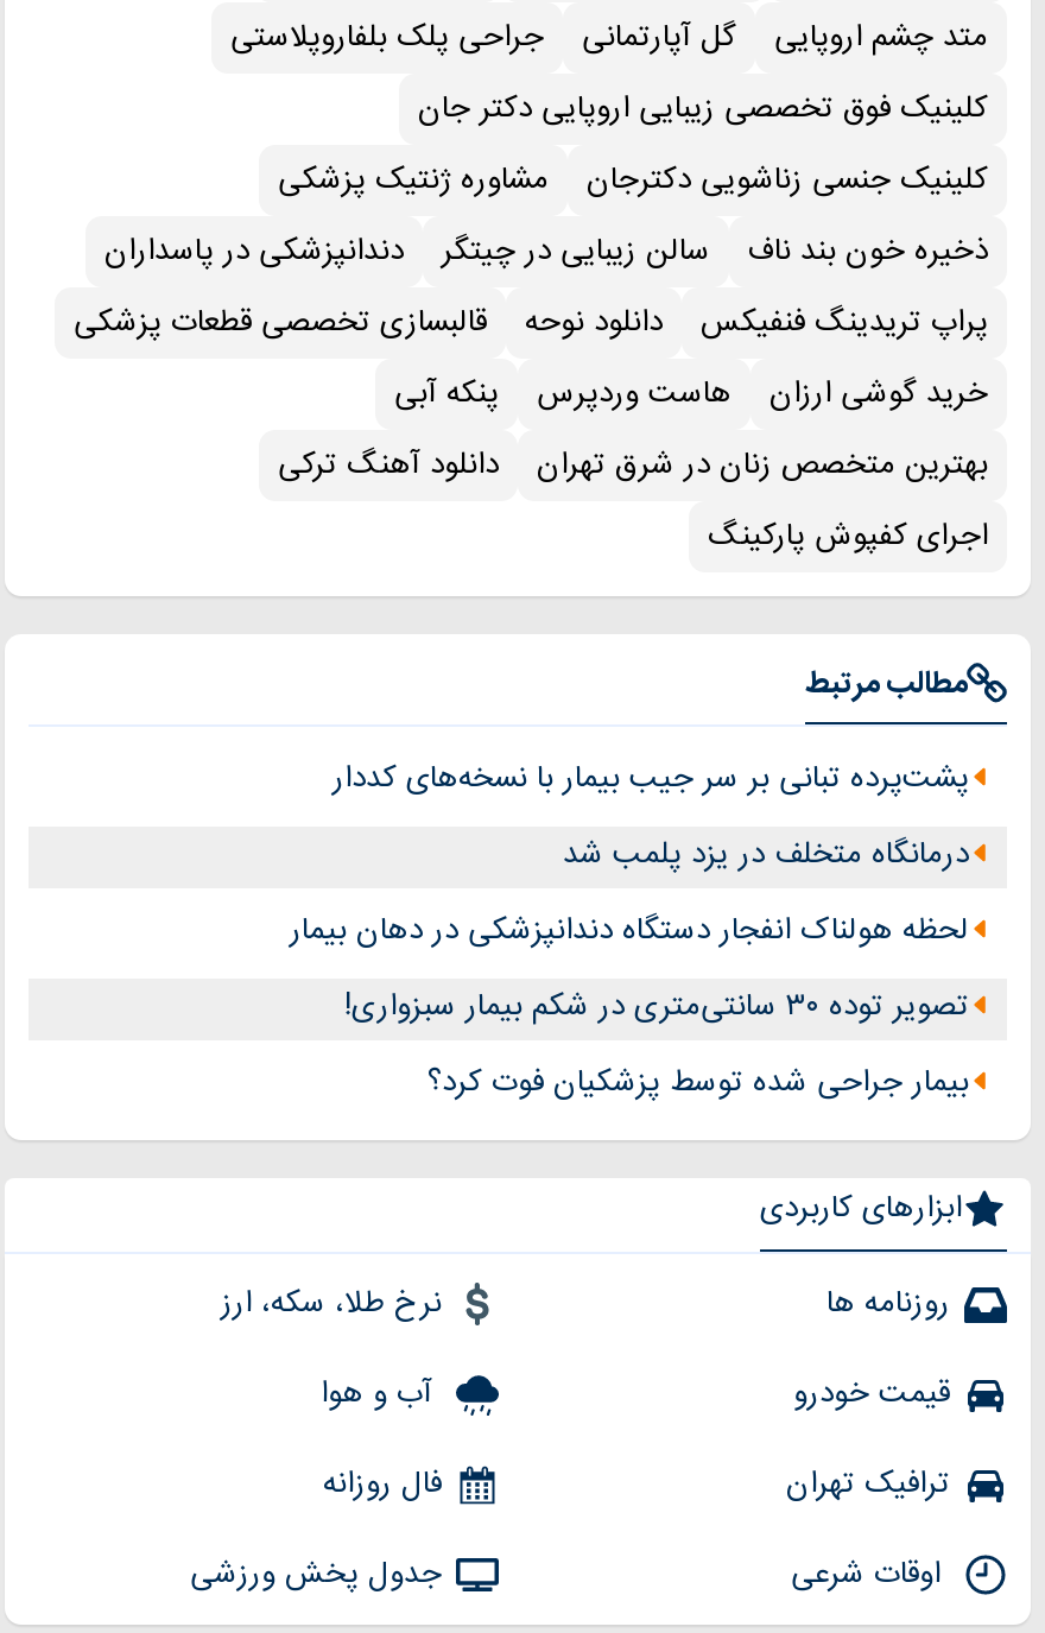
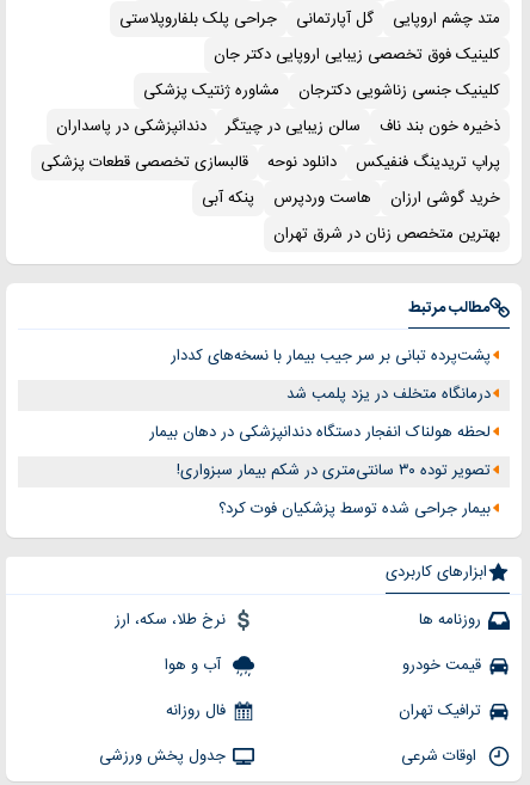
[278,439,988,563] دانلود آهنگ ترکی | اجرای کفپوش پارکینگ -> none

